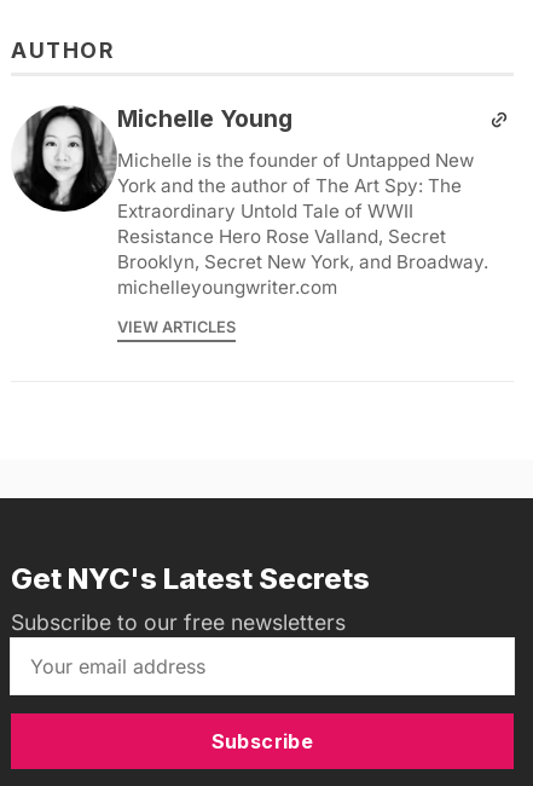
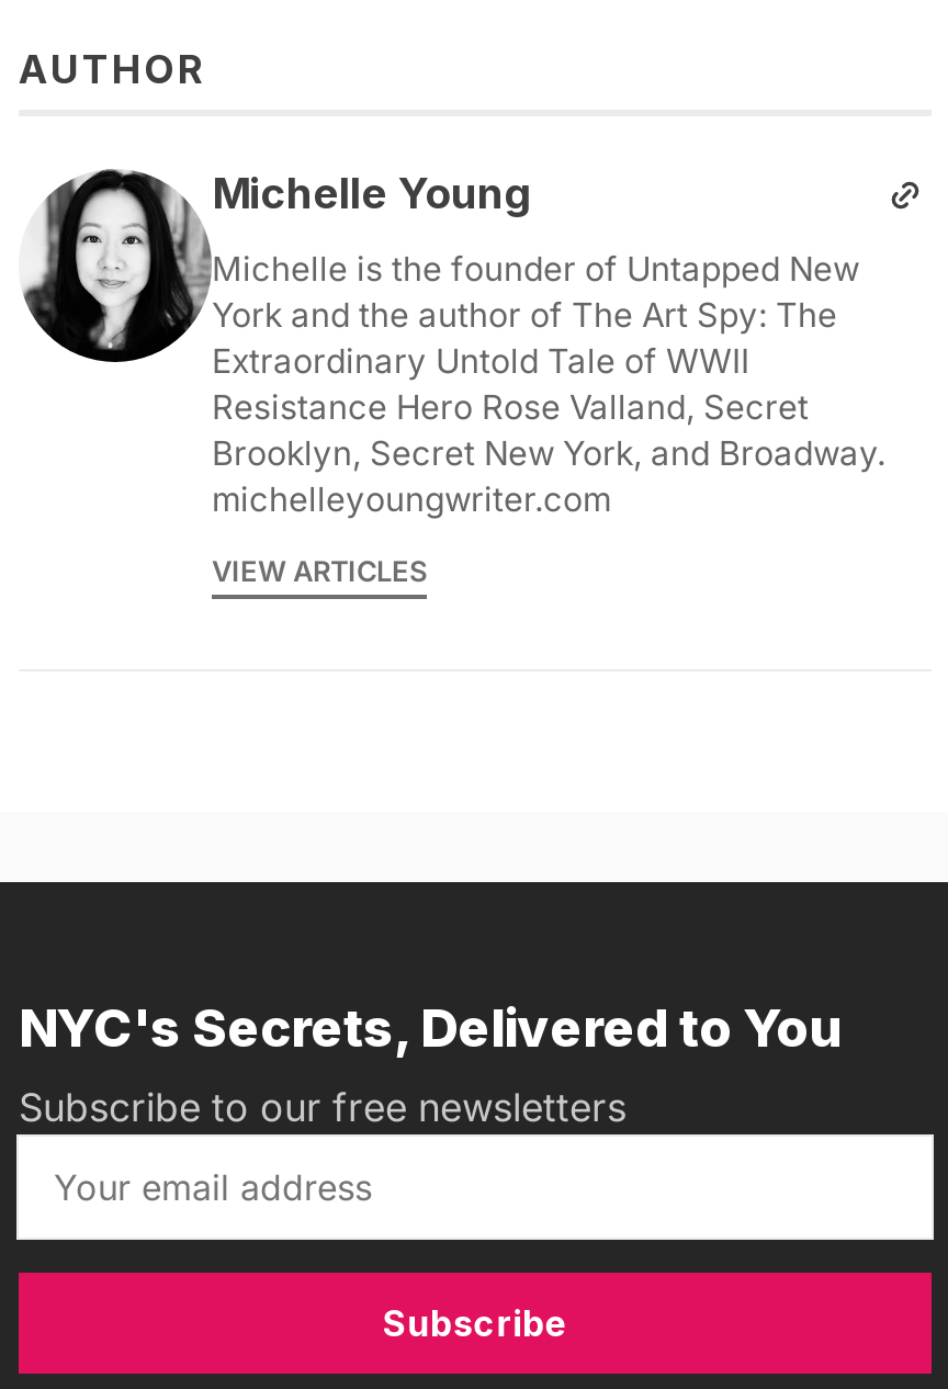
[11,562,370,597] Get NYC's Latest Secrets -> [19,997,839,1061] NYC's Secrets, Delivered to You

